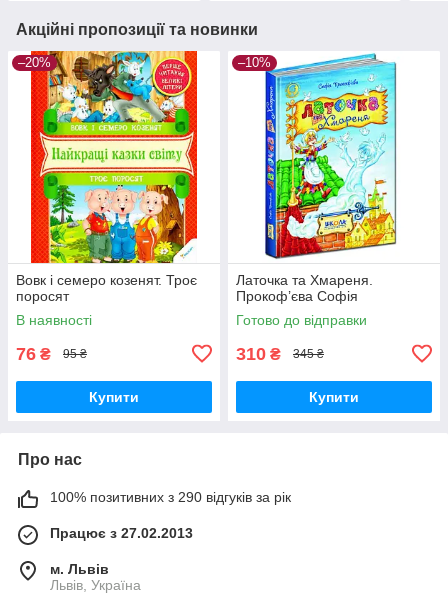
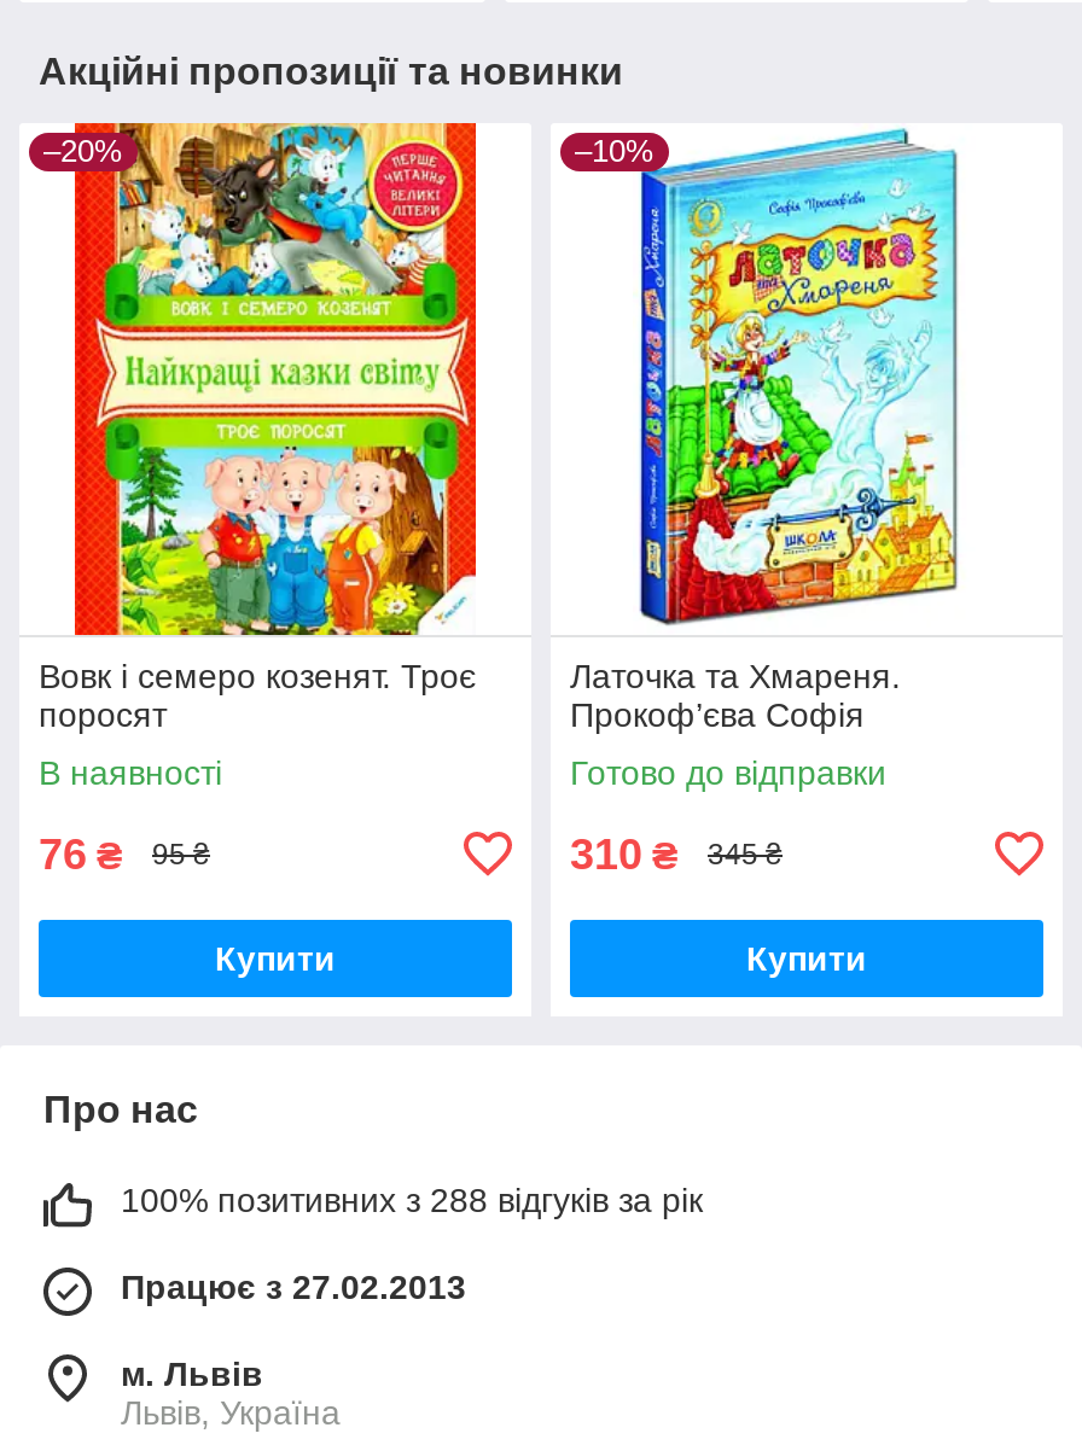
[50,489,291,505] 100% позитивних з 290 відгуків за рік -> [121,1180,703,1219] 100% позитивних з 288 відгуків за рік

